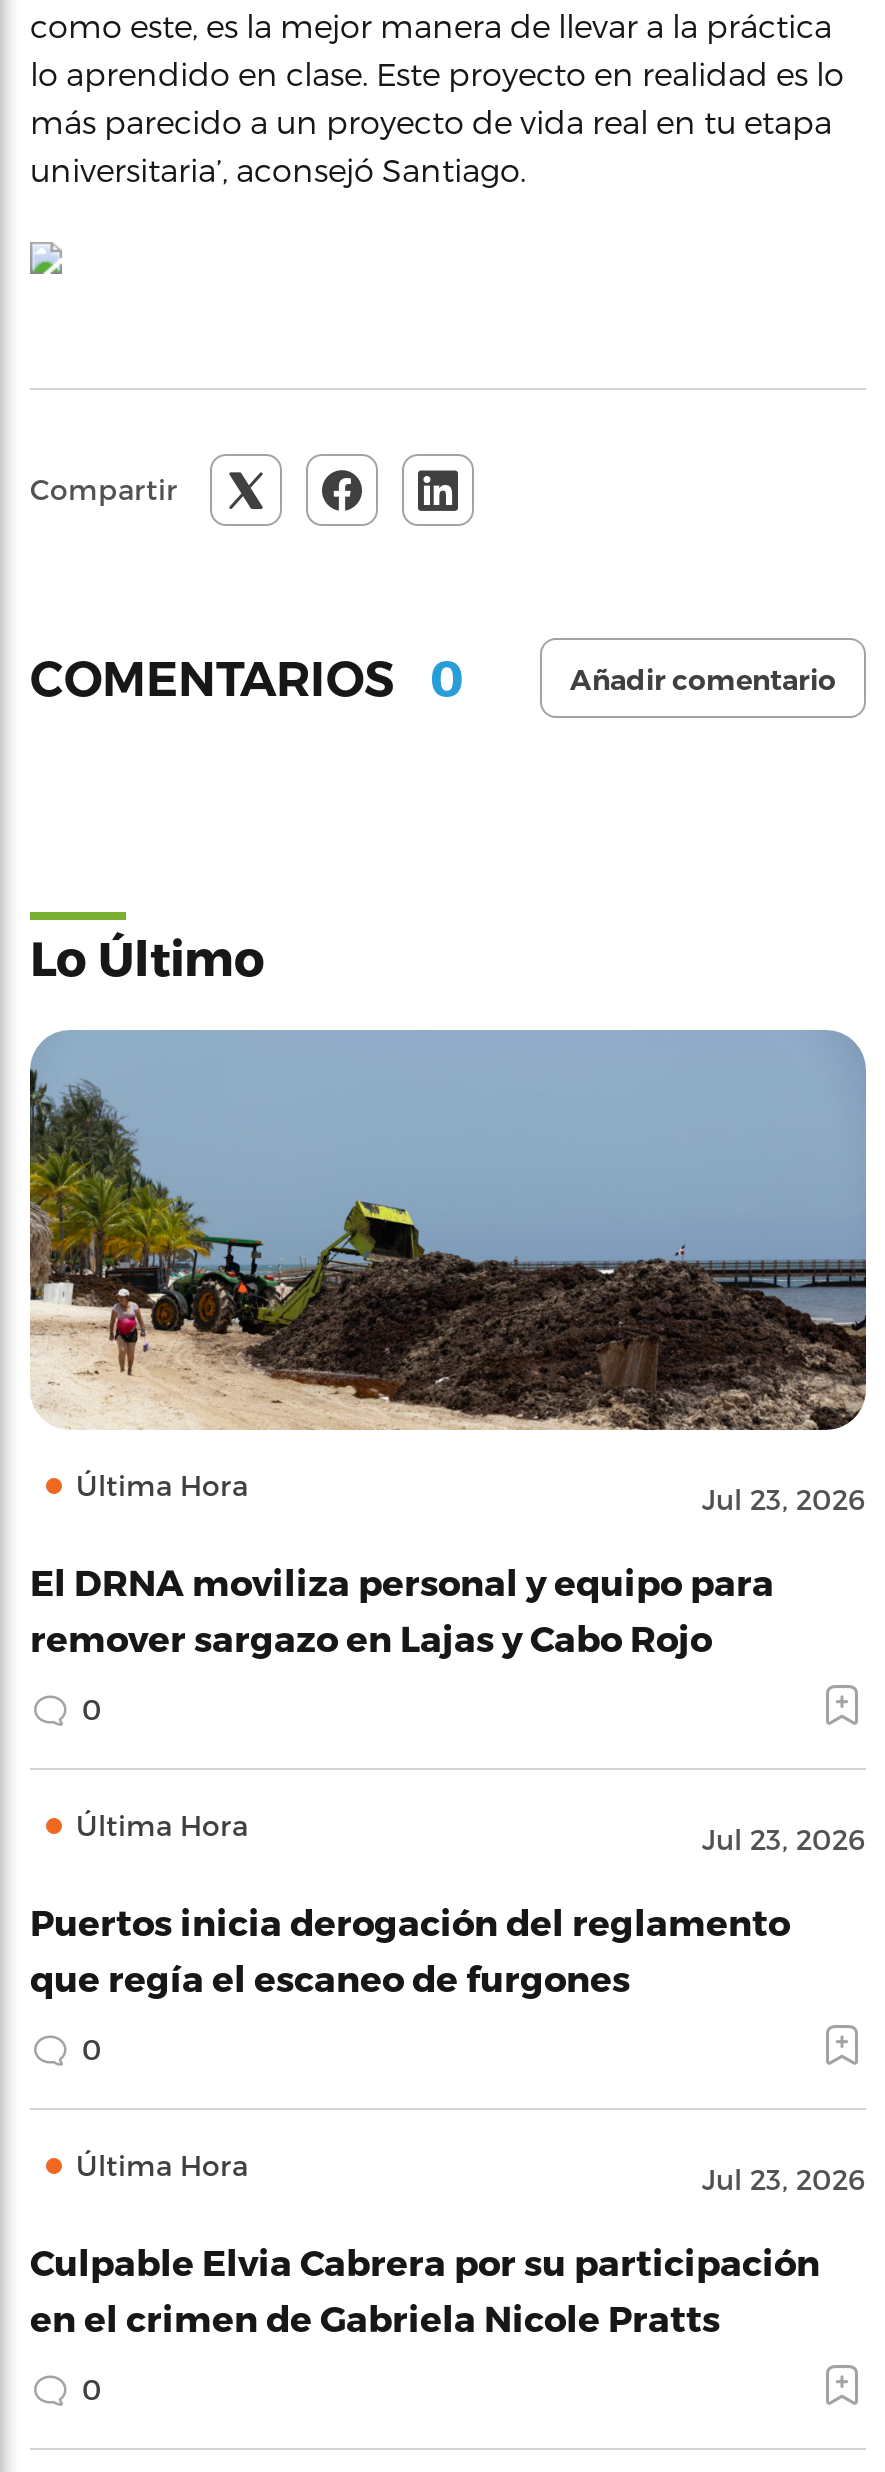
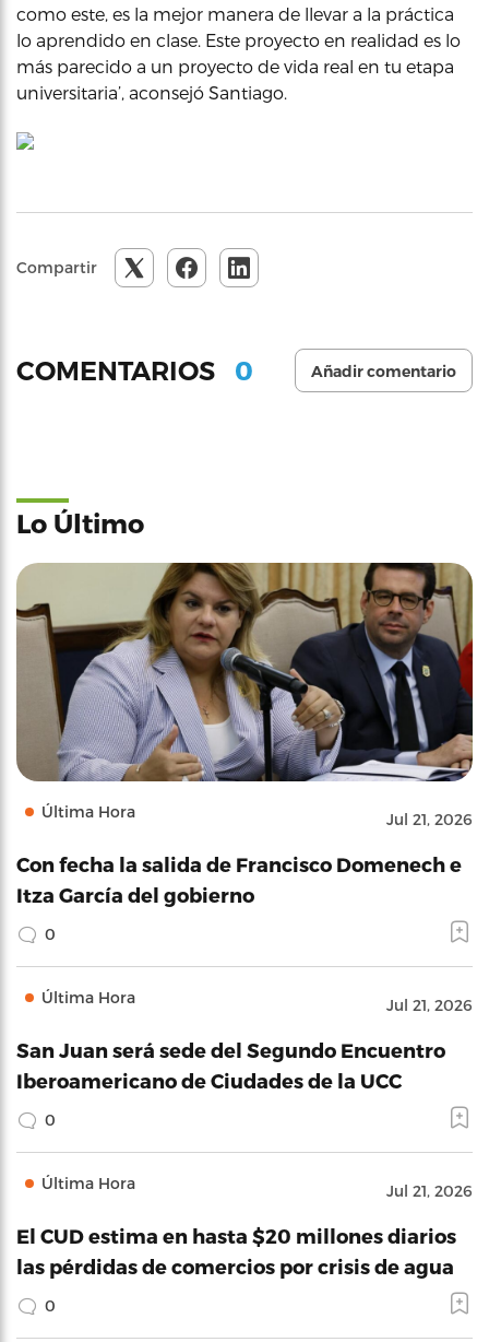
[28,1028,868,1516] [image] | Jul 23, 2026 -> [16,562,474,828] [image] | Jul 21, 2026
[30,1560,774,1658] El DRNA moviliza personal y equipo para | remover sargazo en Lajas y Cabo Rojo -> [16,852,462,906] Con fecha la salida de Francisco Domenech e | Itza García del gobierno
[702,1822,866,1856] Jul 23, 2026 -> [386,996,473,1014] Jul 21, 2026
[30,1900,790,1998] Puertos inicia derogación del reglamento | que regía el escaneo de furgones -> [16,1038,445,1092] San Juan será sede del Segundo Encuentro | Iberoamericano de Ciudades de la UCC
[702,2162,866,2196] Jul 23, 2026 -> [386,1181,473,1200] Jul 21, 2026
[30,2240,820,2338] Culpable Elvia Cabrera por su participación | en el crimen de Gabriela Nicole Pratts -> [16,1224,456,1278] El CUD estima en hasta $20 millones diarios | las pérdidas de comercios por crisis de agua

